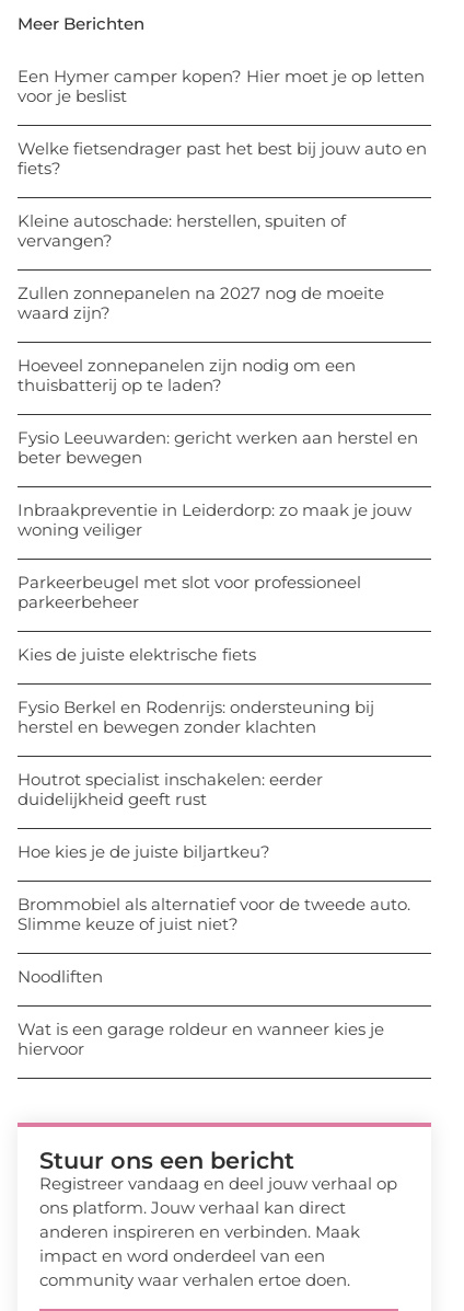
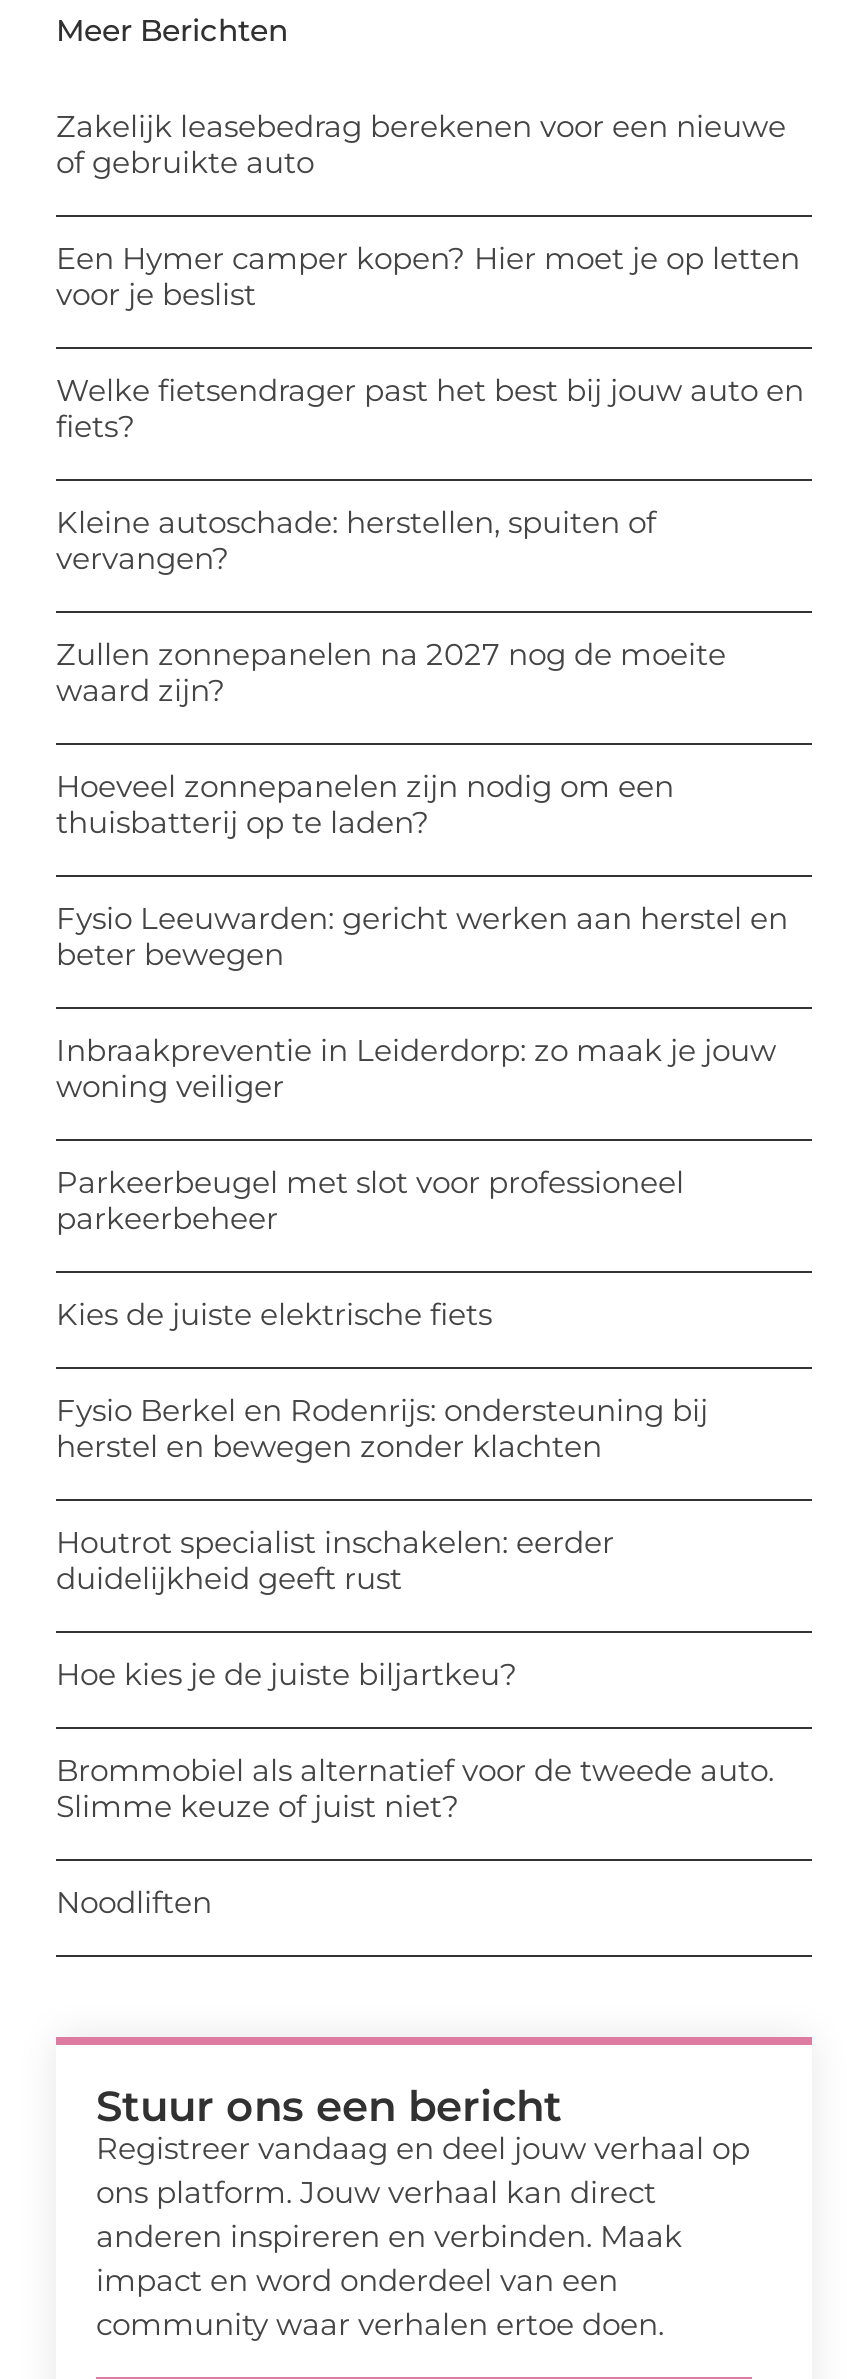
none -> [56,108,786,182] Zakelijk leasebedrag berekenen voor een nieuwe | of gebruikte auto
moved [18,66,427,987] -> [56,240,804,1922]: Een Hymer camper kopen? Hier moet je op letten | voor je beslist | Welke fietsendrager past het best bij jouw auto en | ... | Slimme keuze of juist niet? | Noodliften
[18,1019,384,1060] Wat is een garage roldeur en wanneer kies je | hiervoor -> none

